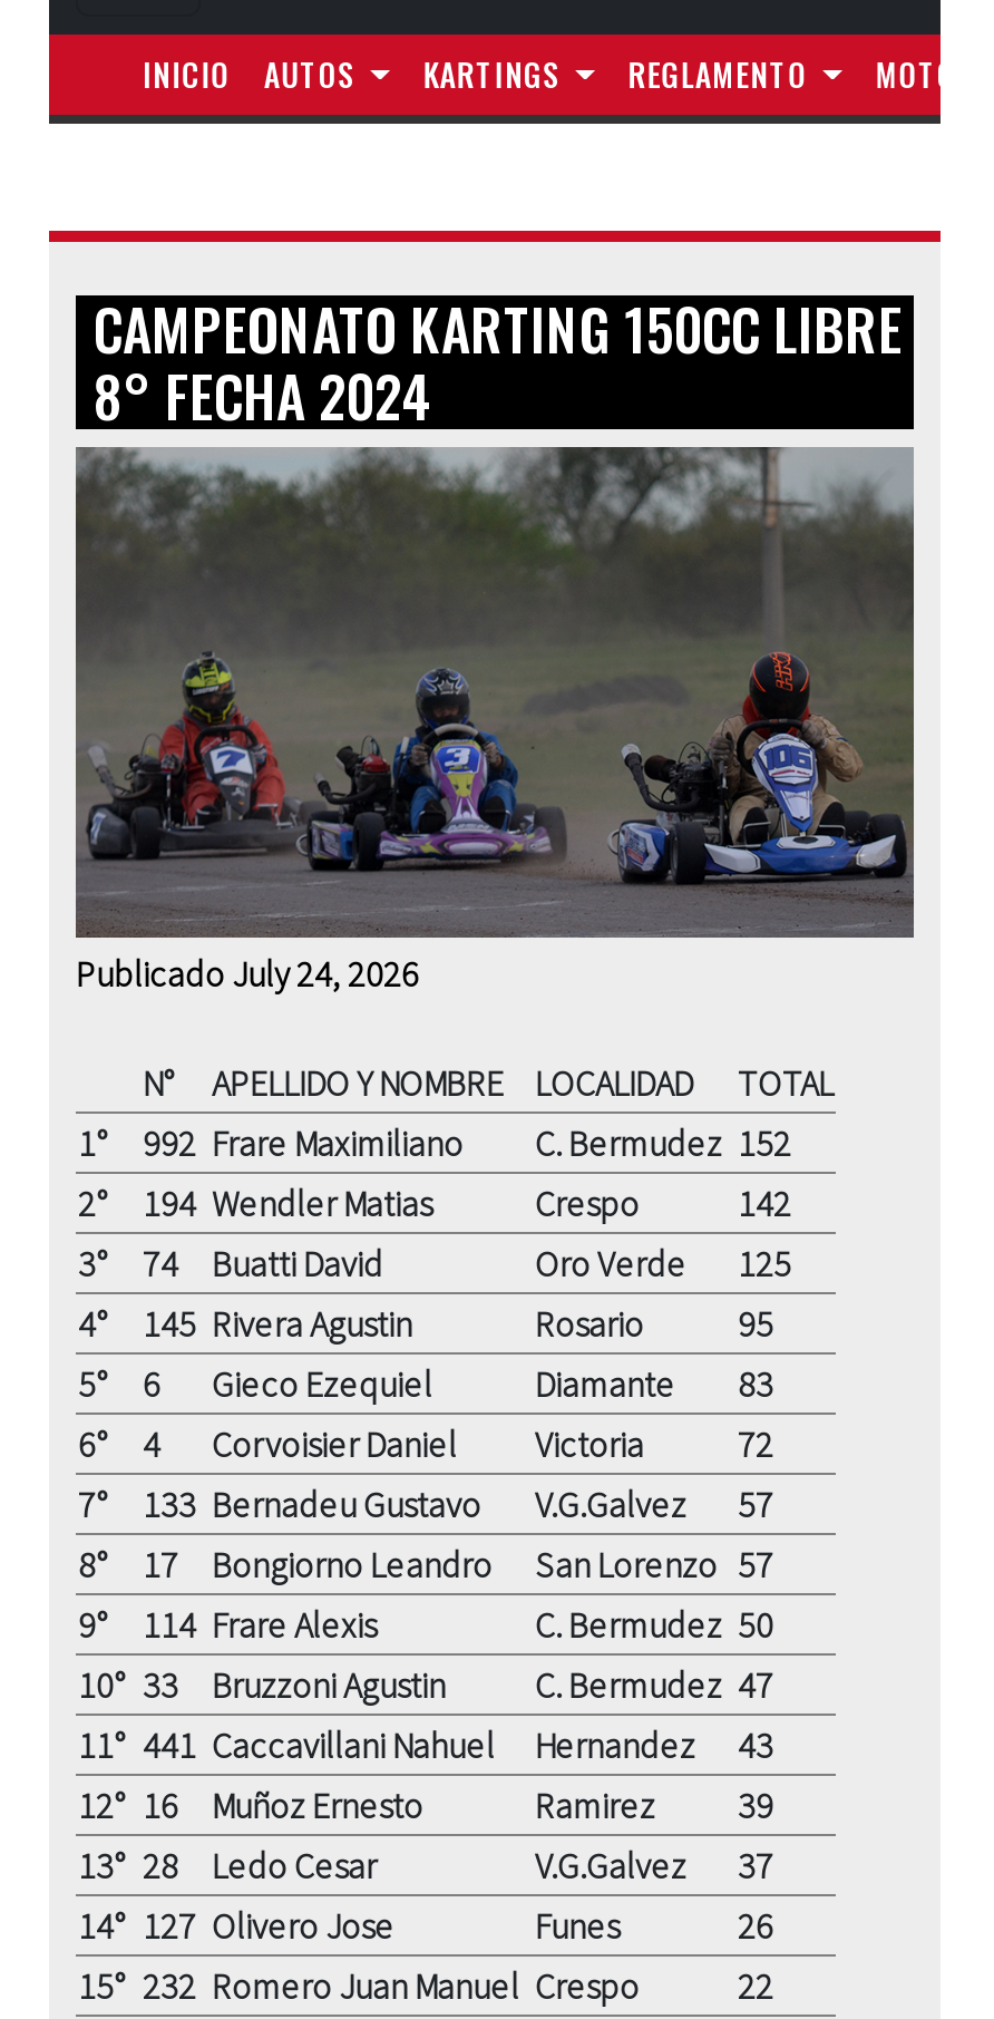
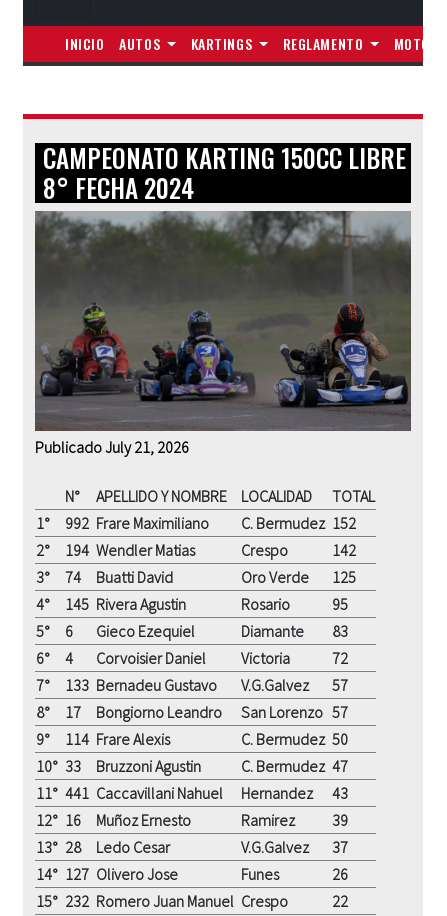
[76,951,419,995] Publicado July 24, 2026 -> [35,437,189,457] Publicado July 21, 2026

